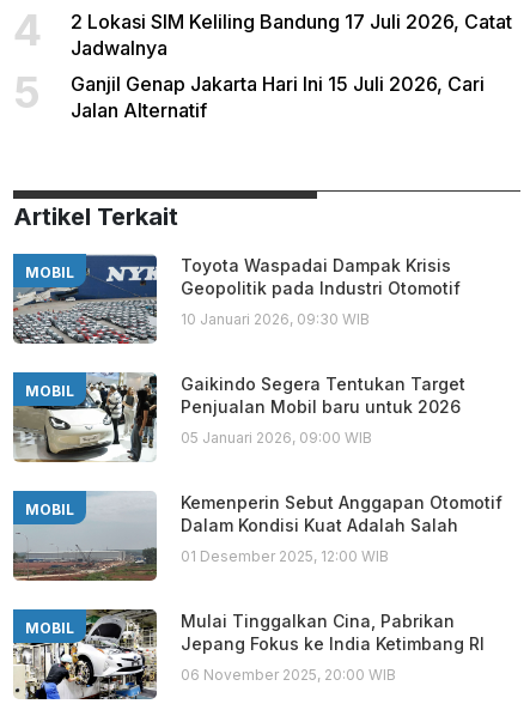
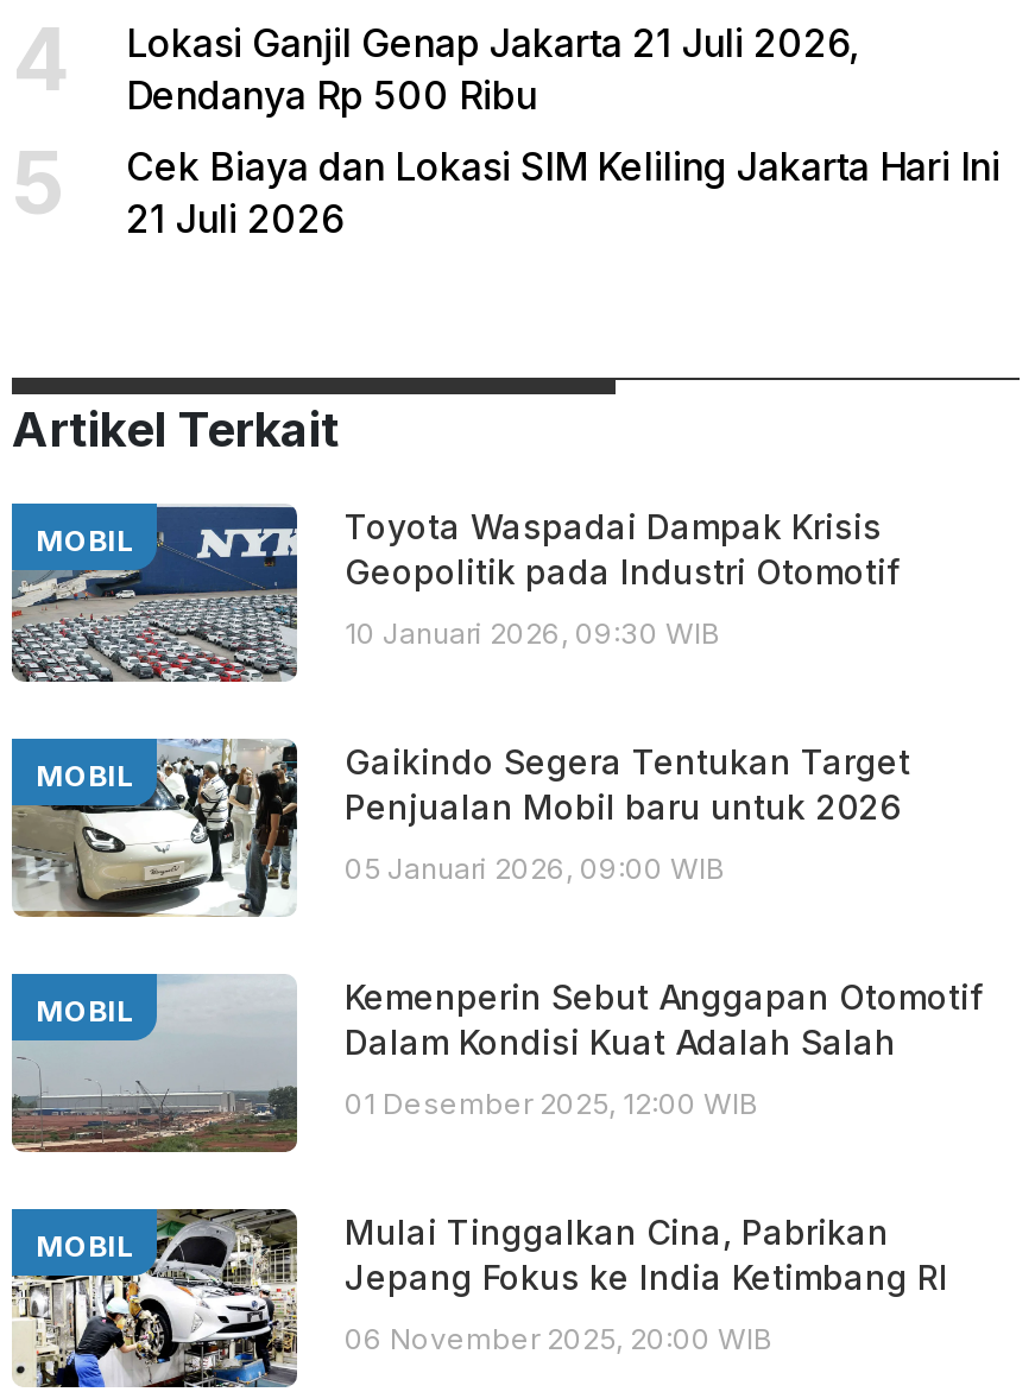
[71,10,512,60] 2 Lokasi SIM Keliling Bandung 17 Juli 2026, Catat | Jadwalnya -> [126,20,860,120] Lokasi Ganjil Genap Jakarta 21 Juli 2026, | Dendanya Rp 500 Ribu
[71,72,485,123] Ganjil Genap Jakarta Hari Ini 15 Juli 2026, Cari | Jalan Alternatif -> [126,144,1001,243] Cek Biaya dan Lokasi SIM Keliling Jakarta Hari Ini | 21 Juli 2026

